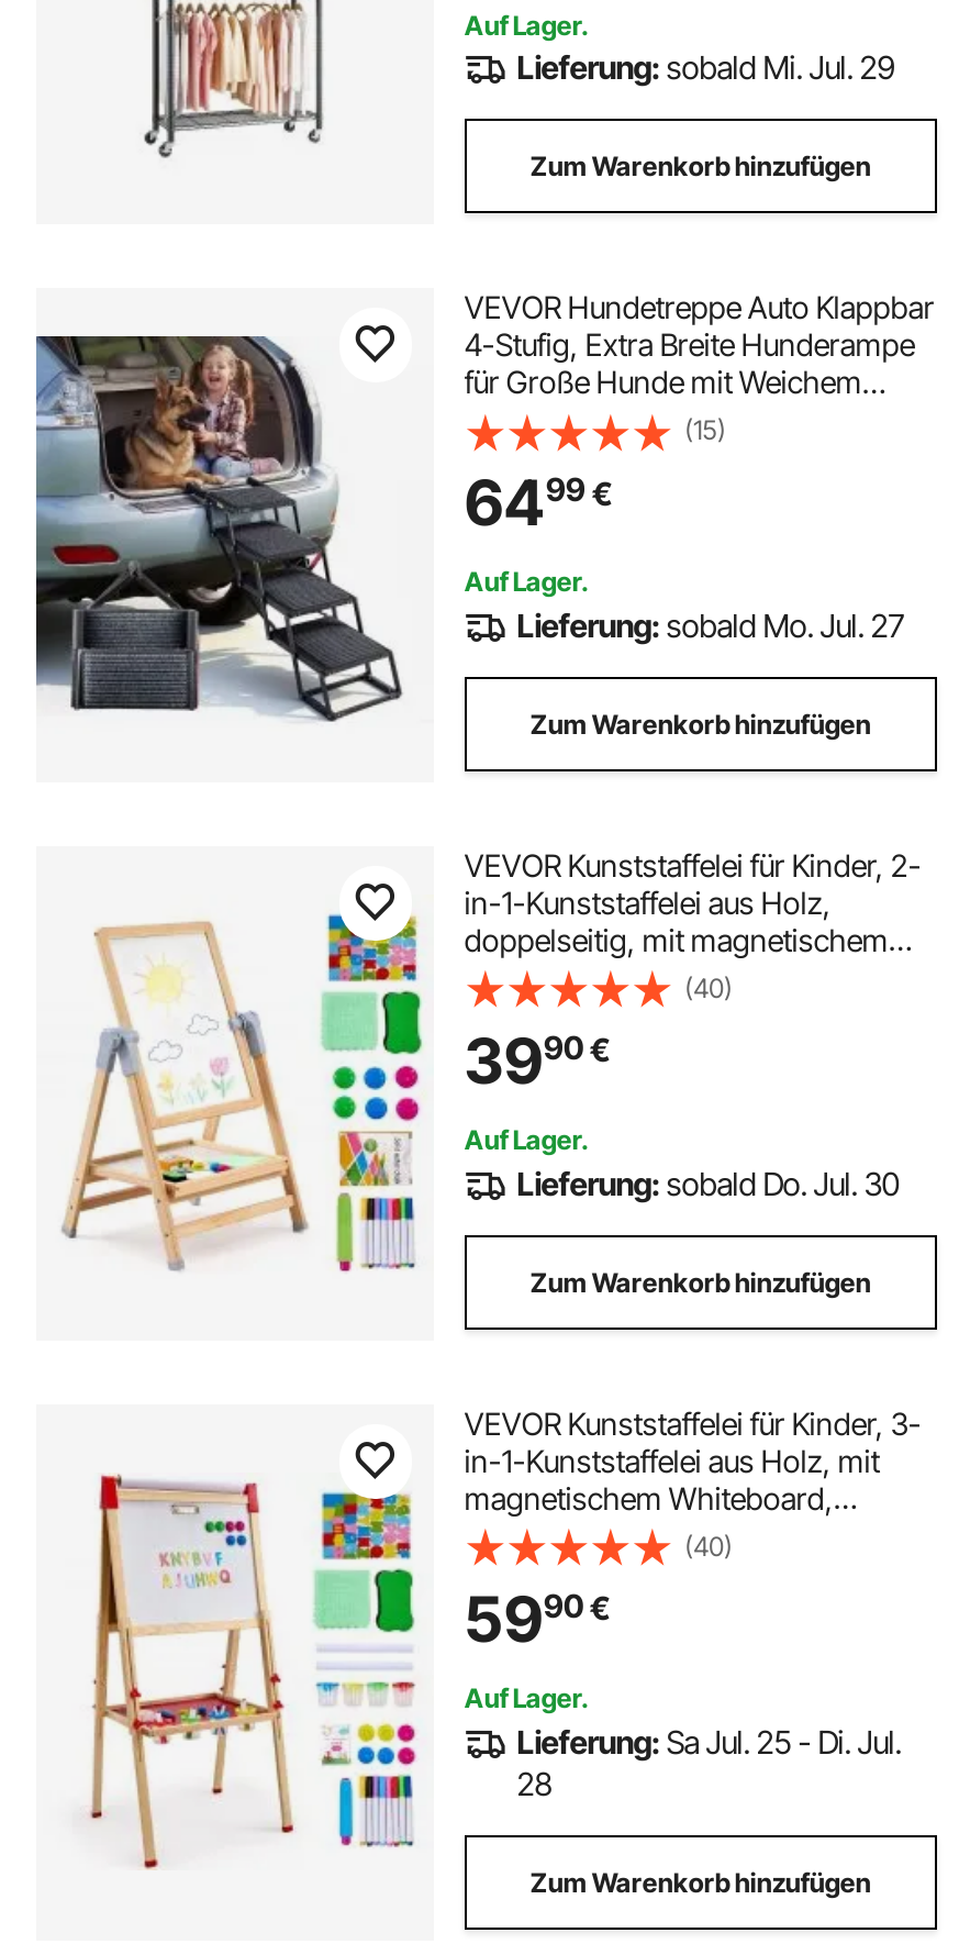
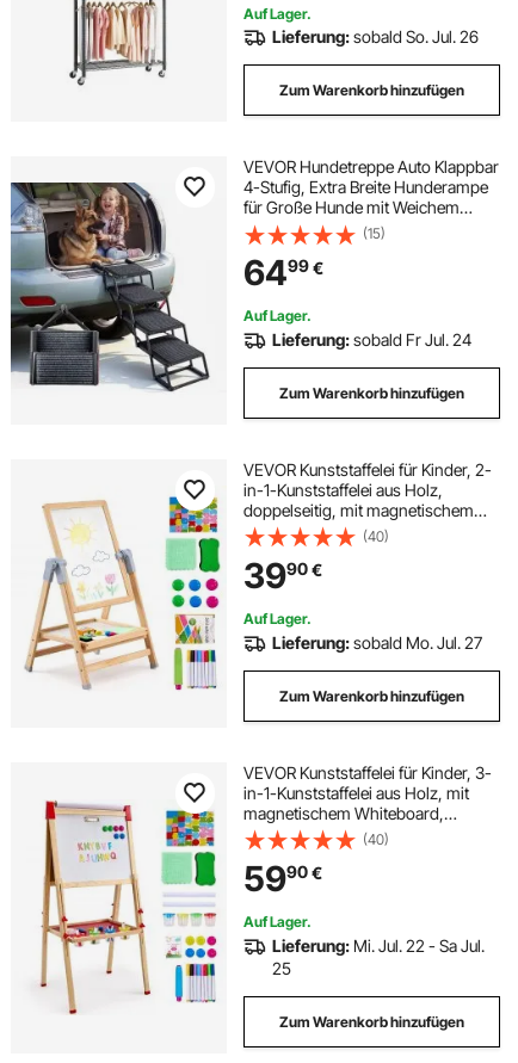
[517,48,895,86] Lieferung: sobald Mi. Jul. 29 -> [272,26,478,47] Lieferung: sobald So. Jul. 26
moved [517,606,903,644] -> [272,632,482,652]: Lieferung: sobald Mo. Jul. 27
none -> [272,329,471,349] Lieferung: sobald Fr Jul. 24
[517,1164,899,1202] Lieferung: sobald Do. Jul. 30 -> none
[517,1722,901,1760] Lieferung: Sa Jul. 25 - Di. Jul. -> [272,935,484,955] Lieferung: Mi. Jul. 22 - Sa Jul.
[517,1764,552,1801] 28 -> [272,958,291,978] 25

